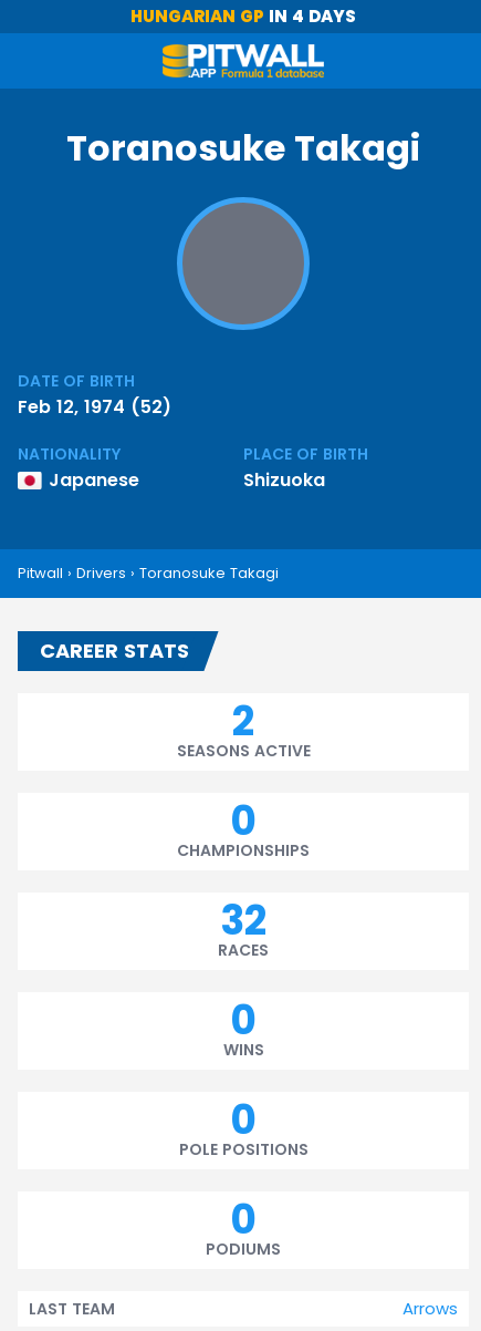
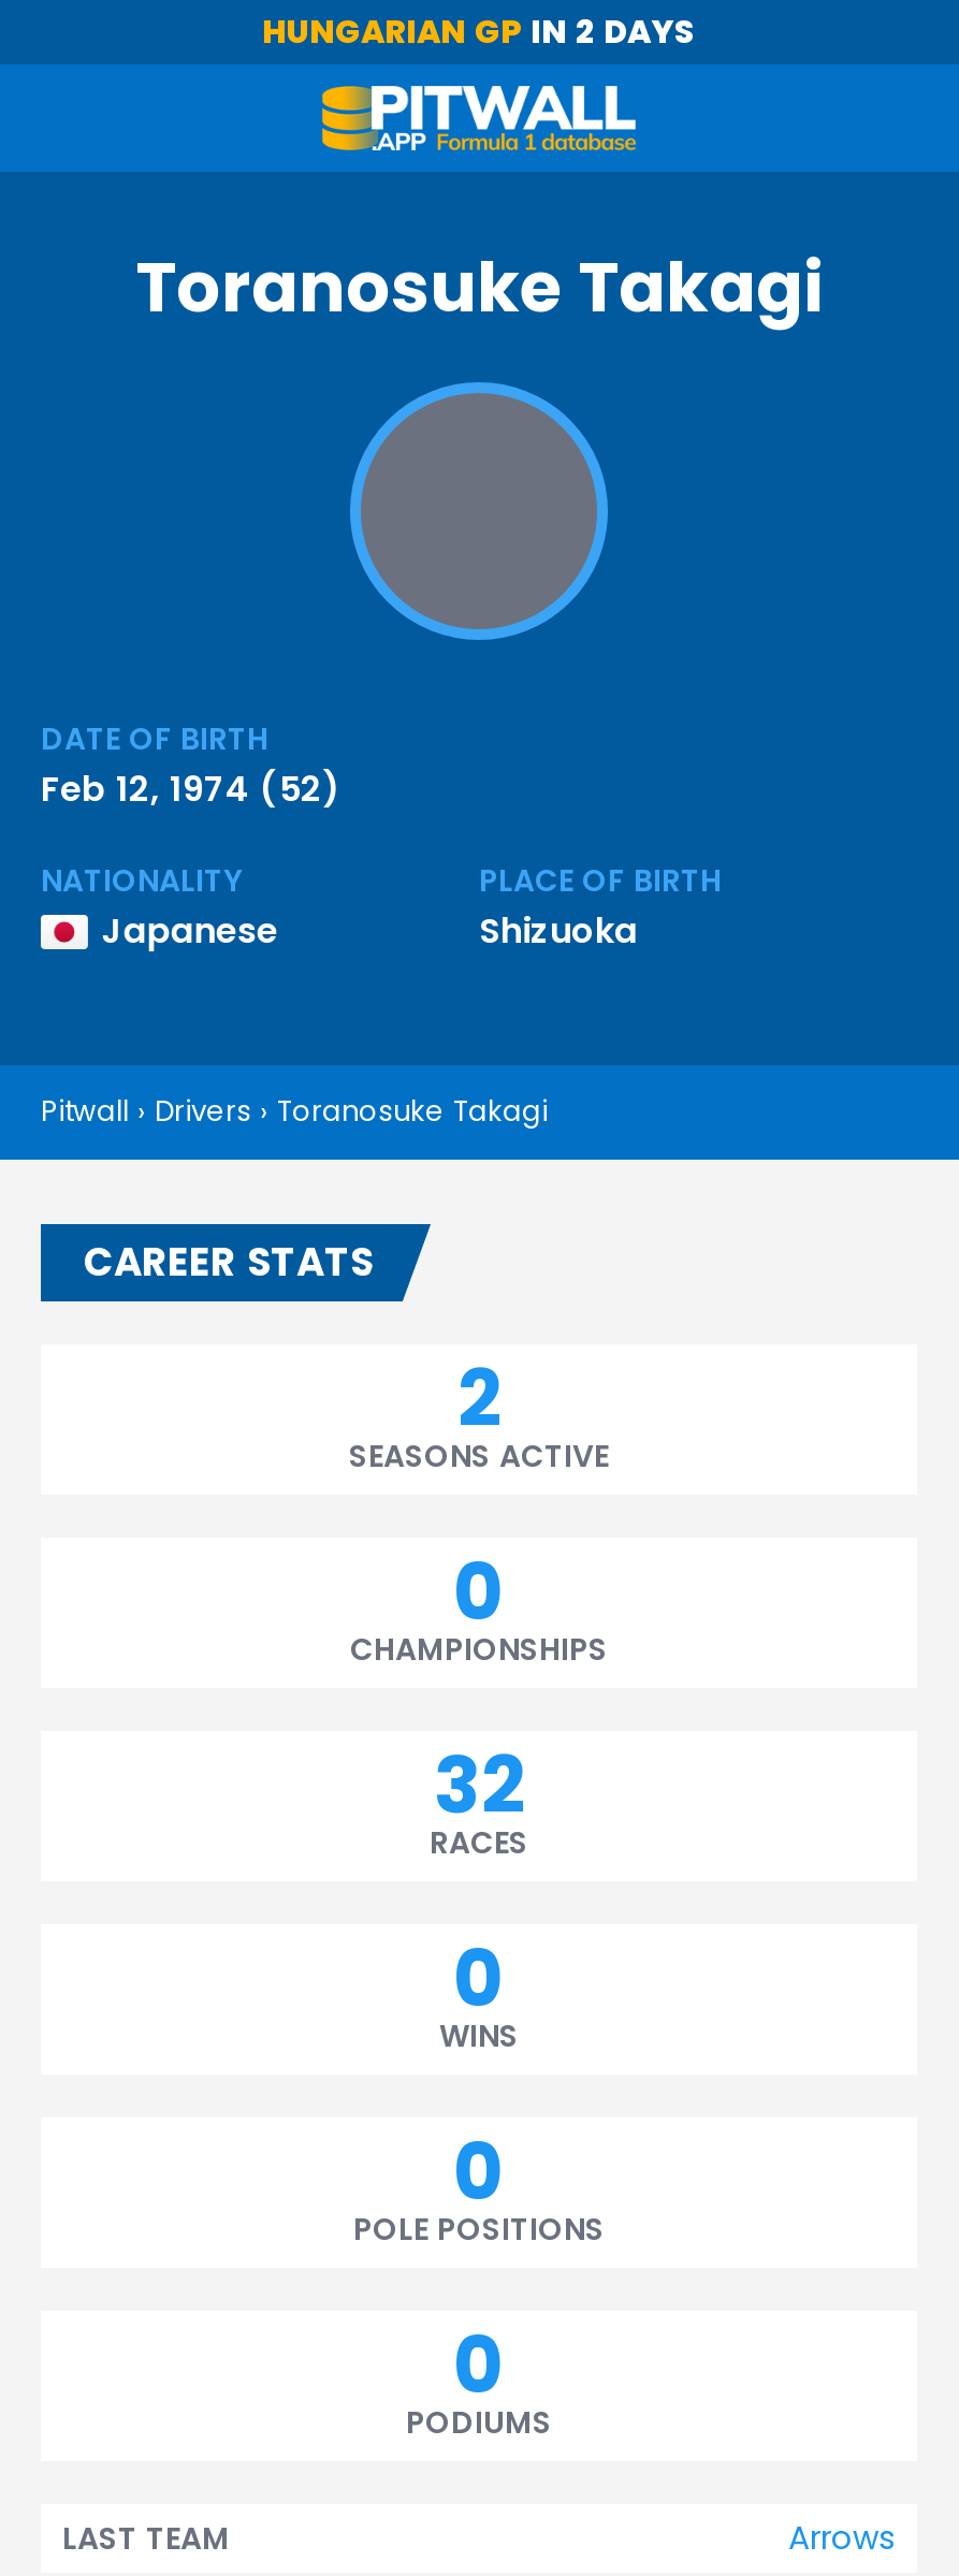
[130,4,356,28] HUNGARIAN GP IN 4 DAYS -> [262,9,696,54] HUNGARIAN GP IN 2 DAYS

